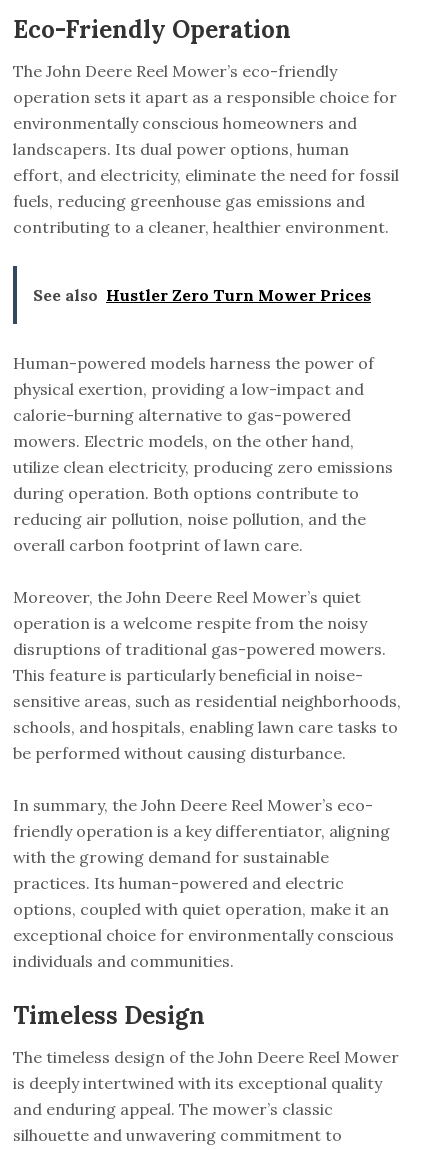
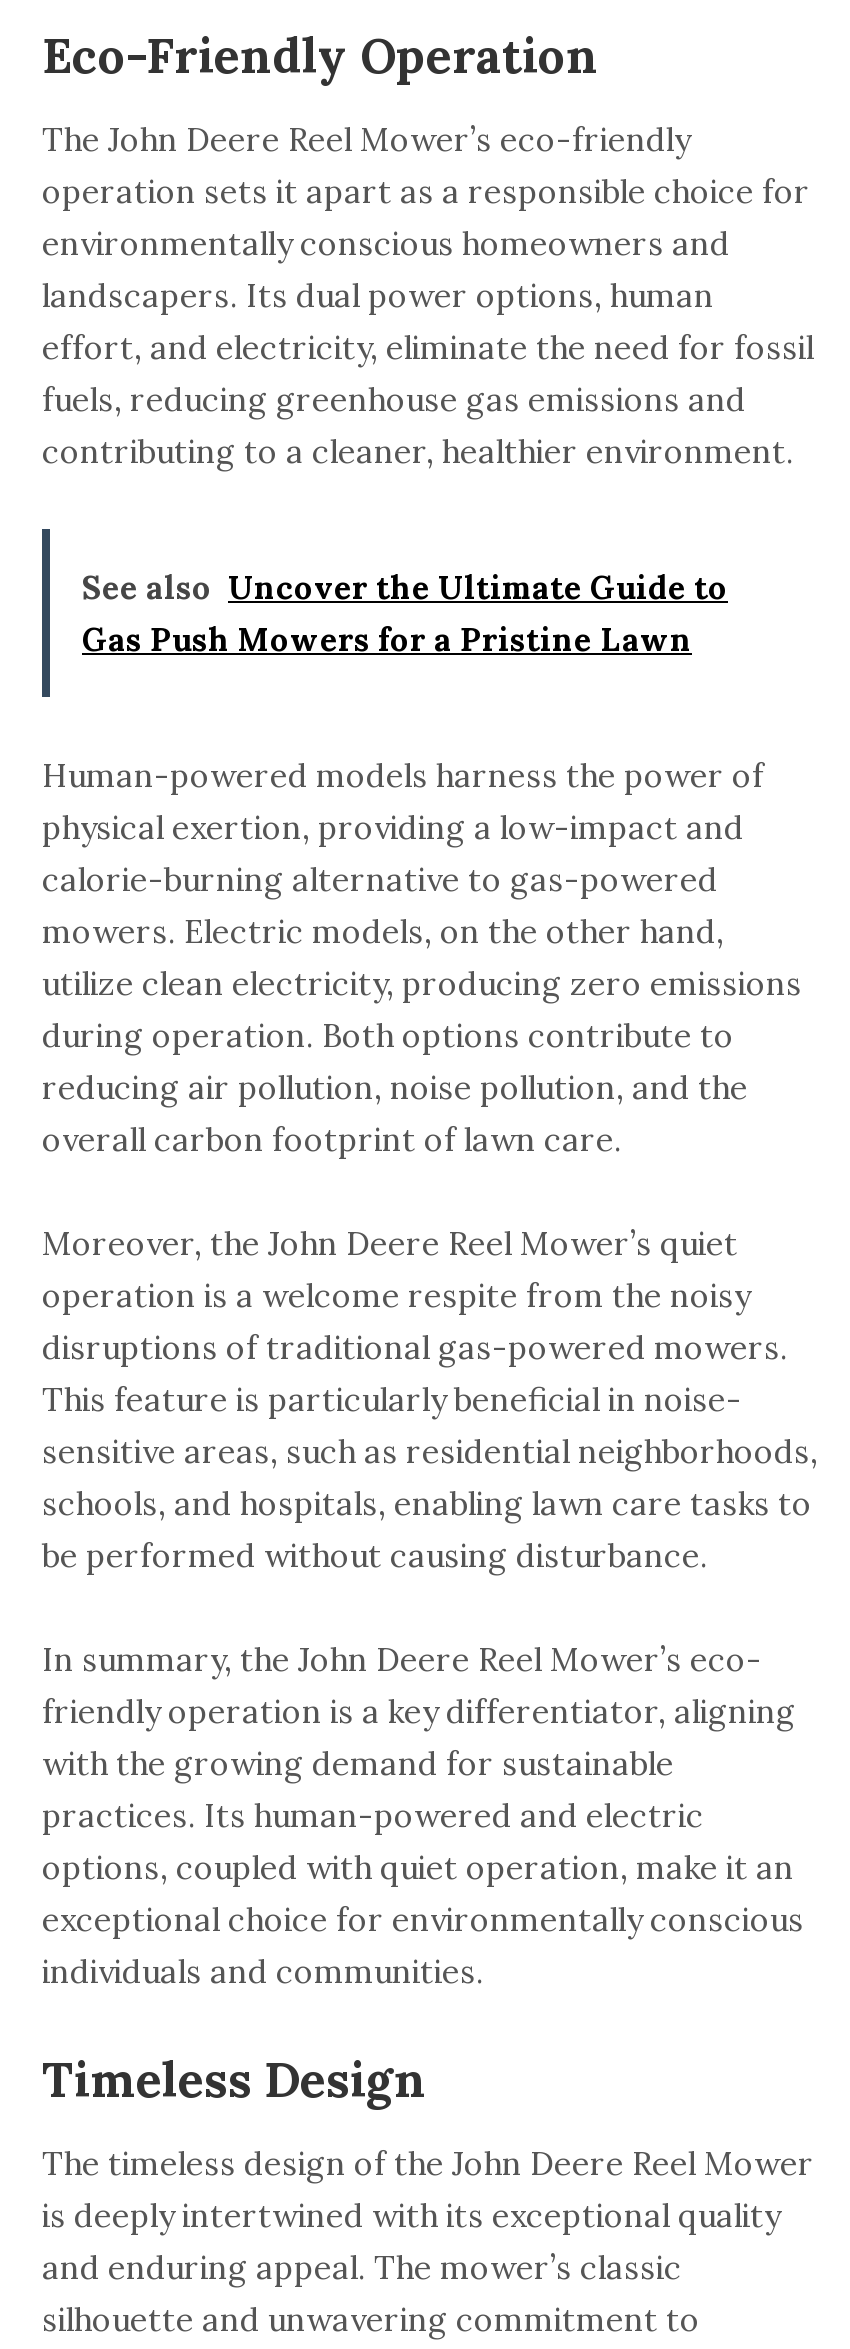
[33,285,371,305] See also Hustler Zero Turn Mower Prices -> [82,568,728,660] See also Uncover the Ultimate Guide to | Gas Push Mowers for a Pristine Lawn

